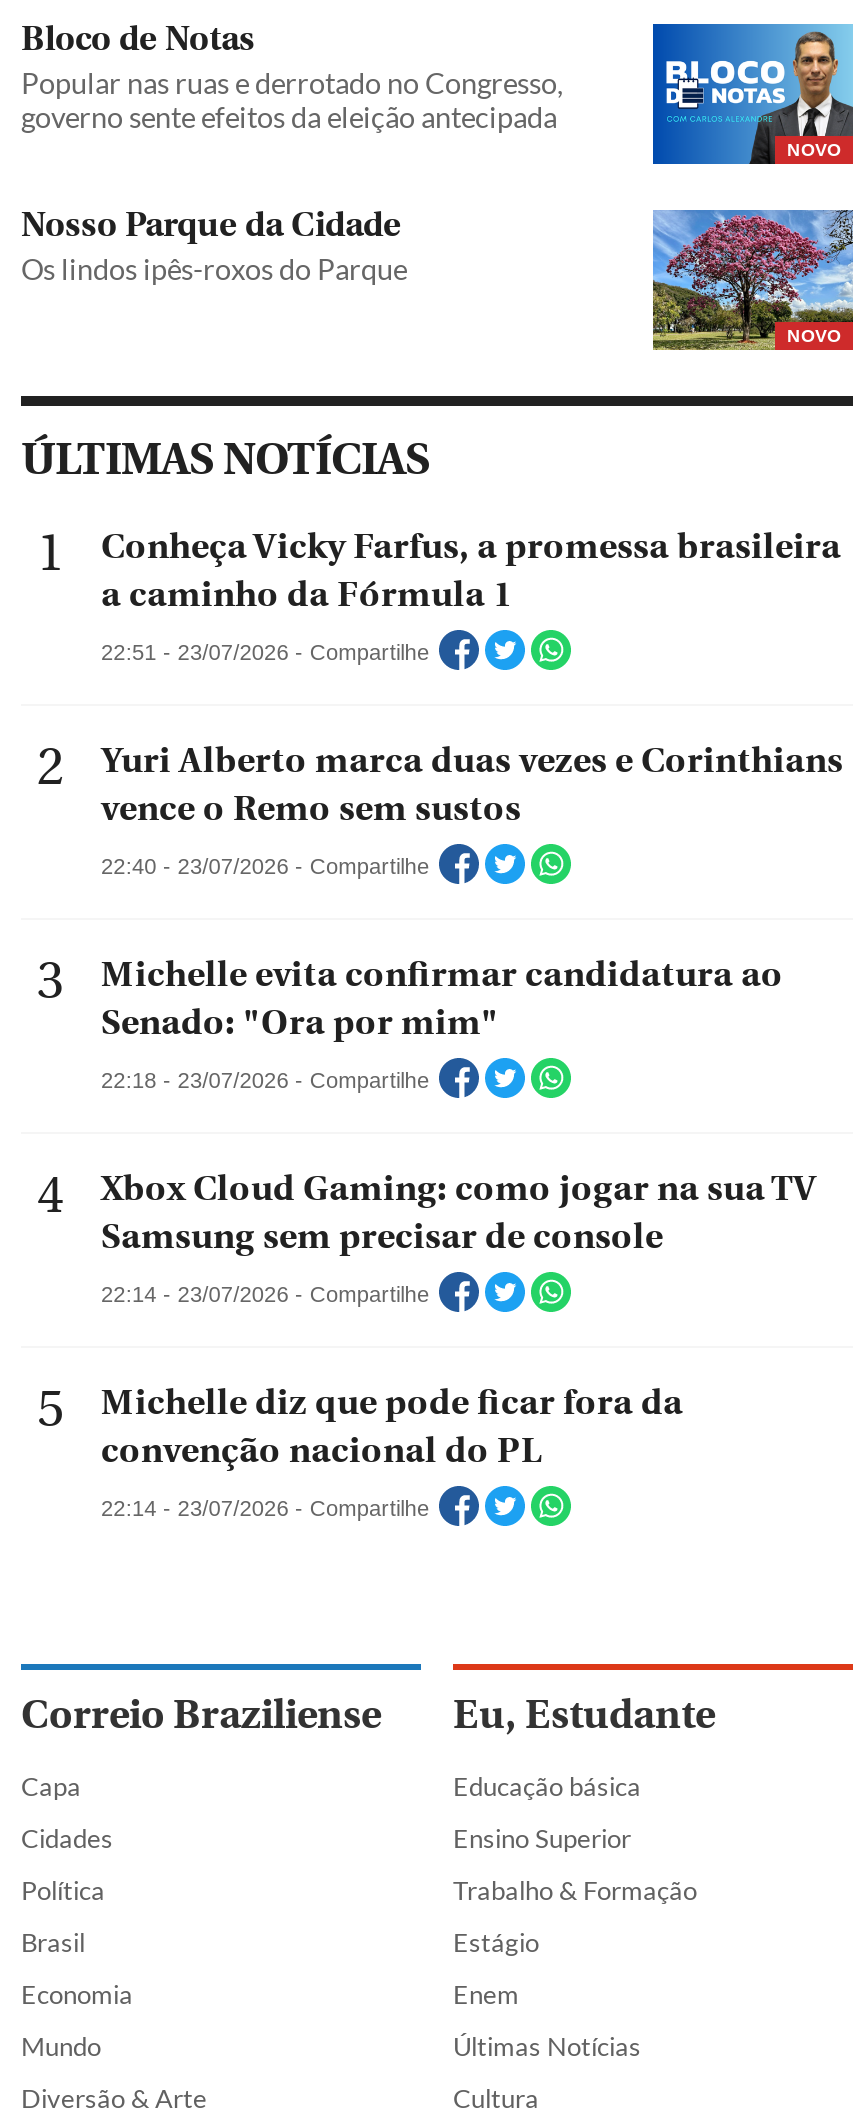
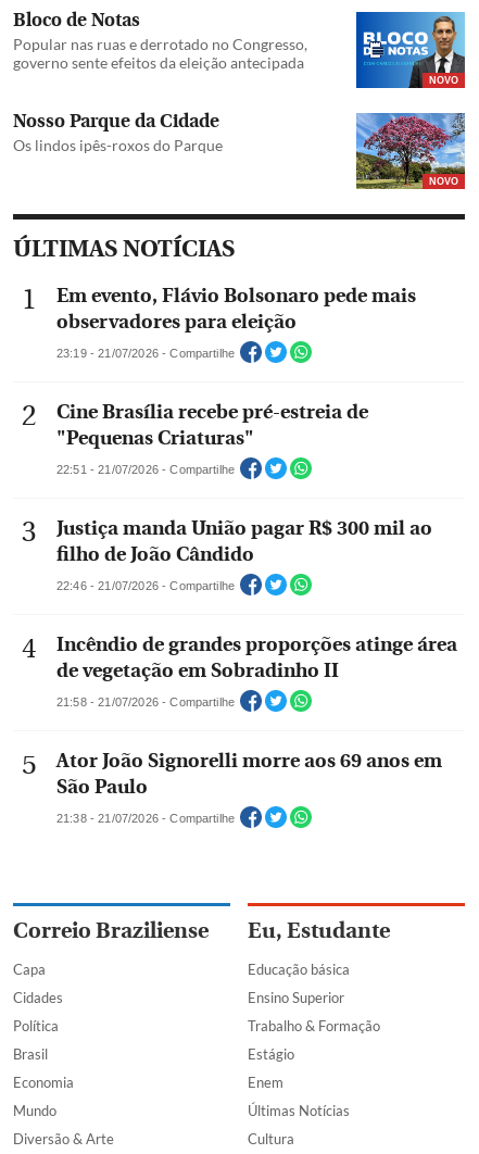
[101,526,841,616] Conheça Vicky Farfus, a promessa brasileira | a caminho da Fórmula 1 -> [56,285,416,334] Em evento, Flávio Bolsonaro pede mais | observadores para eleição
[101,639,429,663] 22:51 - 23/07/2026 - Compartilhe -> [56,346,235,359] 23:19 - 21/07/2026 - Compartilhe
[101,740,843,830] Yuri Alberto marca duas vezes e Corinthians | vence o Remo sem sustos -> [56,401,368,450] Cine Brasília recebe pré-estreia de | "Pequenas Criaturas"
[101,853,429,877] 22:40 - 23/07/2026 - Compartilhe -> [56,462,235,475] 22:51 - 21/07/2026 - Compartilhe
[101,954,783,1044] Michelle evita confirmar candidatura ao | Senado: "Ora por mim" -> [56,517,432,566] Justiça manda União pagar R$ 300 mil ao | filho de João Cândido
[101,1067,429,1091] 22:18 - 23/07/2026 - Compartilhe -> [56,579,235,592] 22:46 - 21/07/2026 - Compartilhe
[101,1168,817,1258] Xbox Cloud Gaming: como jogar na sua TV | Samsung sem precisar de console -> [56,634,457,682] Incêndio de grandes proporções atinge área | de vegetação em Sobradinho II
[101,1281,429,1305] 22:14 - 23/07/2026 - Compartilhe -> [56,695,235,708] 21:58 - 21/07/2026 - Compartilhe
[101,1382,683,1472] Michelle diz que pode ficar fora da | convenção nacional do PL -> [56,750,442,799] Ator João Signorelli morre aos 69 anos em | São Paulo
[101,1495,429,1519] 22:14 - 23/07/2026 - Compartilhe -> [56,811,235,824] 21:38 - 21/07/2026 - Compartilhe

